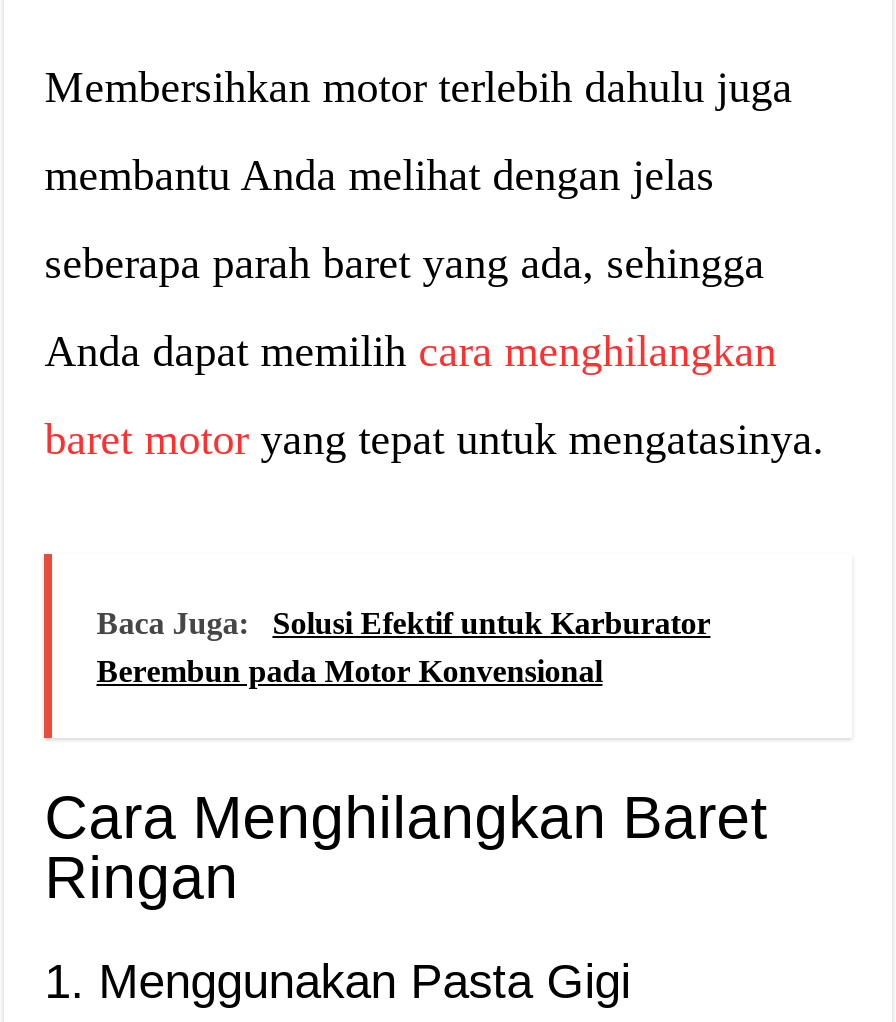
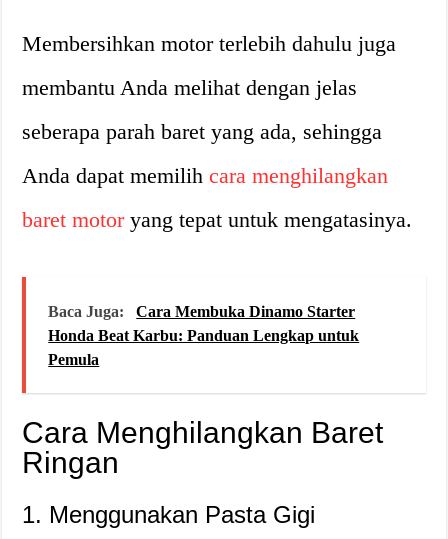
[96,606,710,688] Solusi Efektif untuk Karburator | Berembun pada Motor Konvensional -> [48,303,359,368] Cara Membuka Dinamo Starter | Honda Beat Karbu: Panduan Lengkap untuk | Pemula

